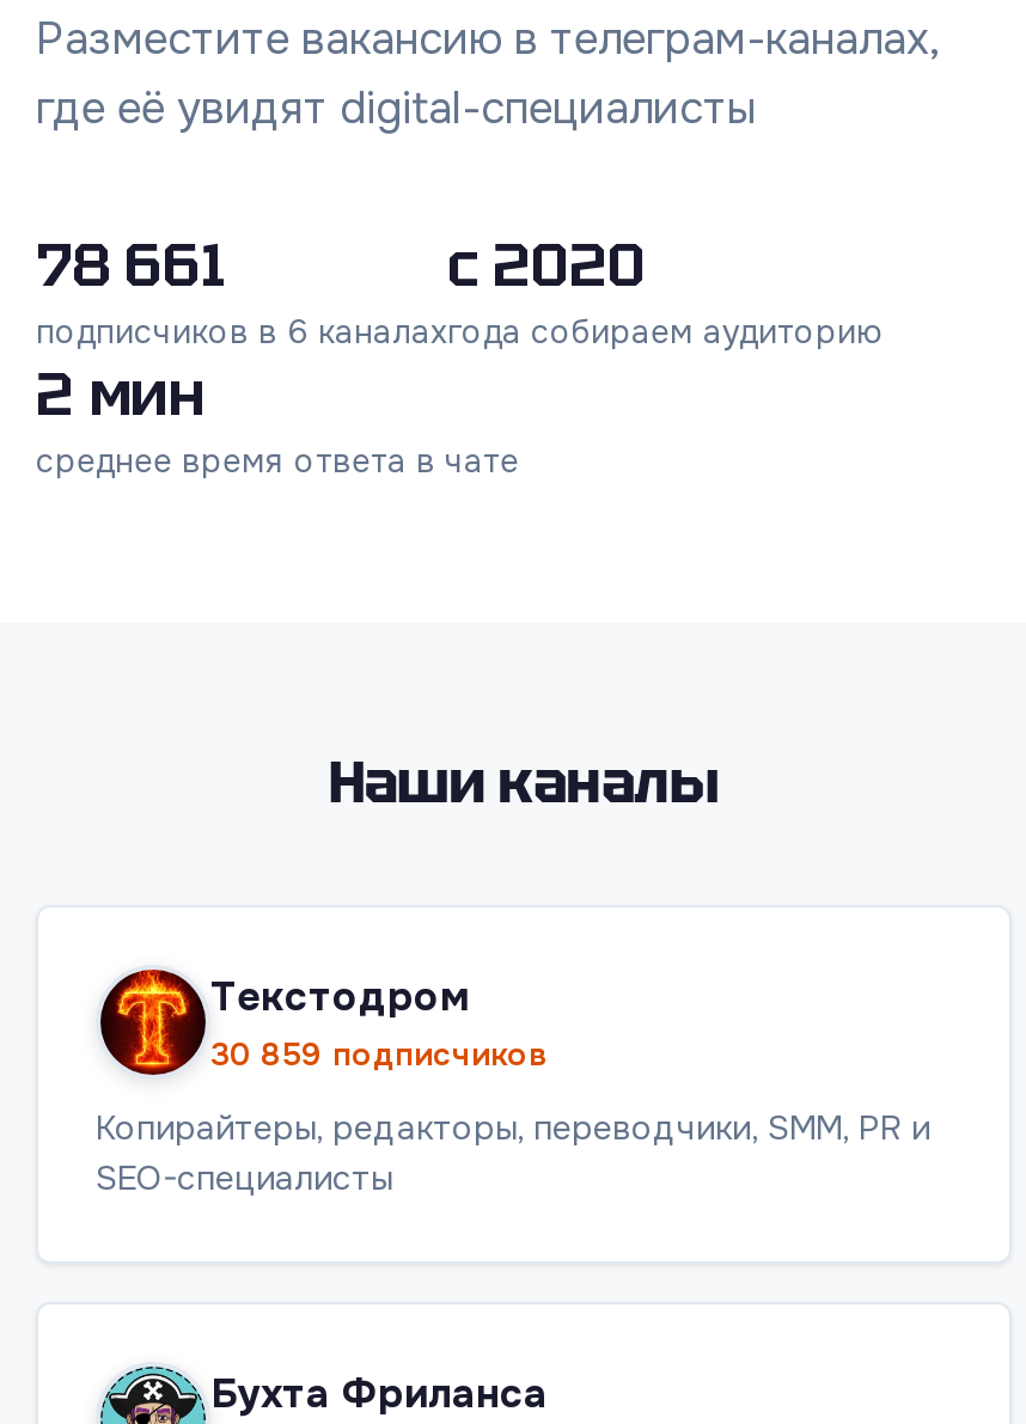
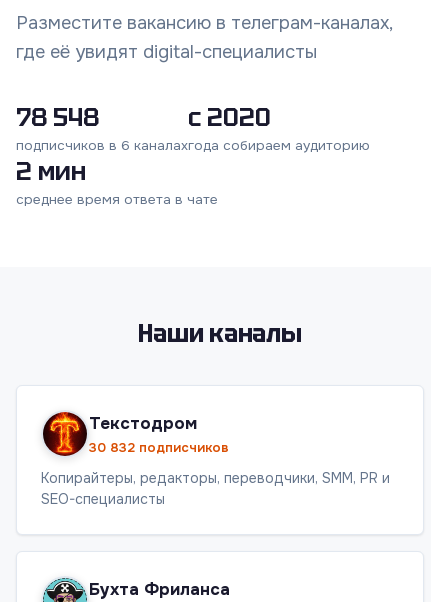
[36,226,225,302] 78 661 -> [16,101,99,133] 78 548
[210,1033,548,1074] 30 859 подписчиков -> [89,438,229,455] 30 832 подписчиков

